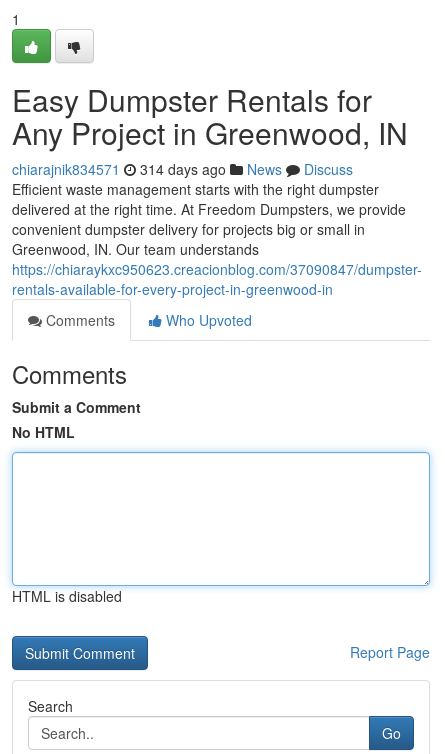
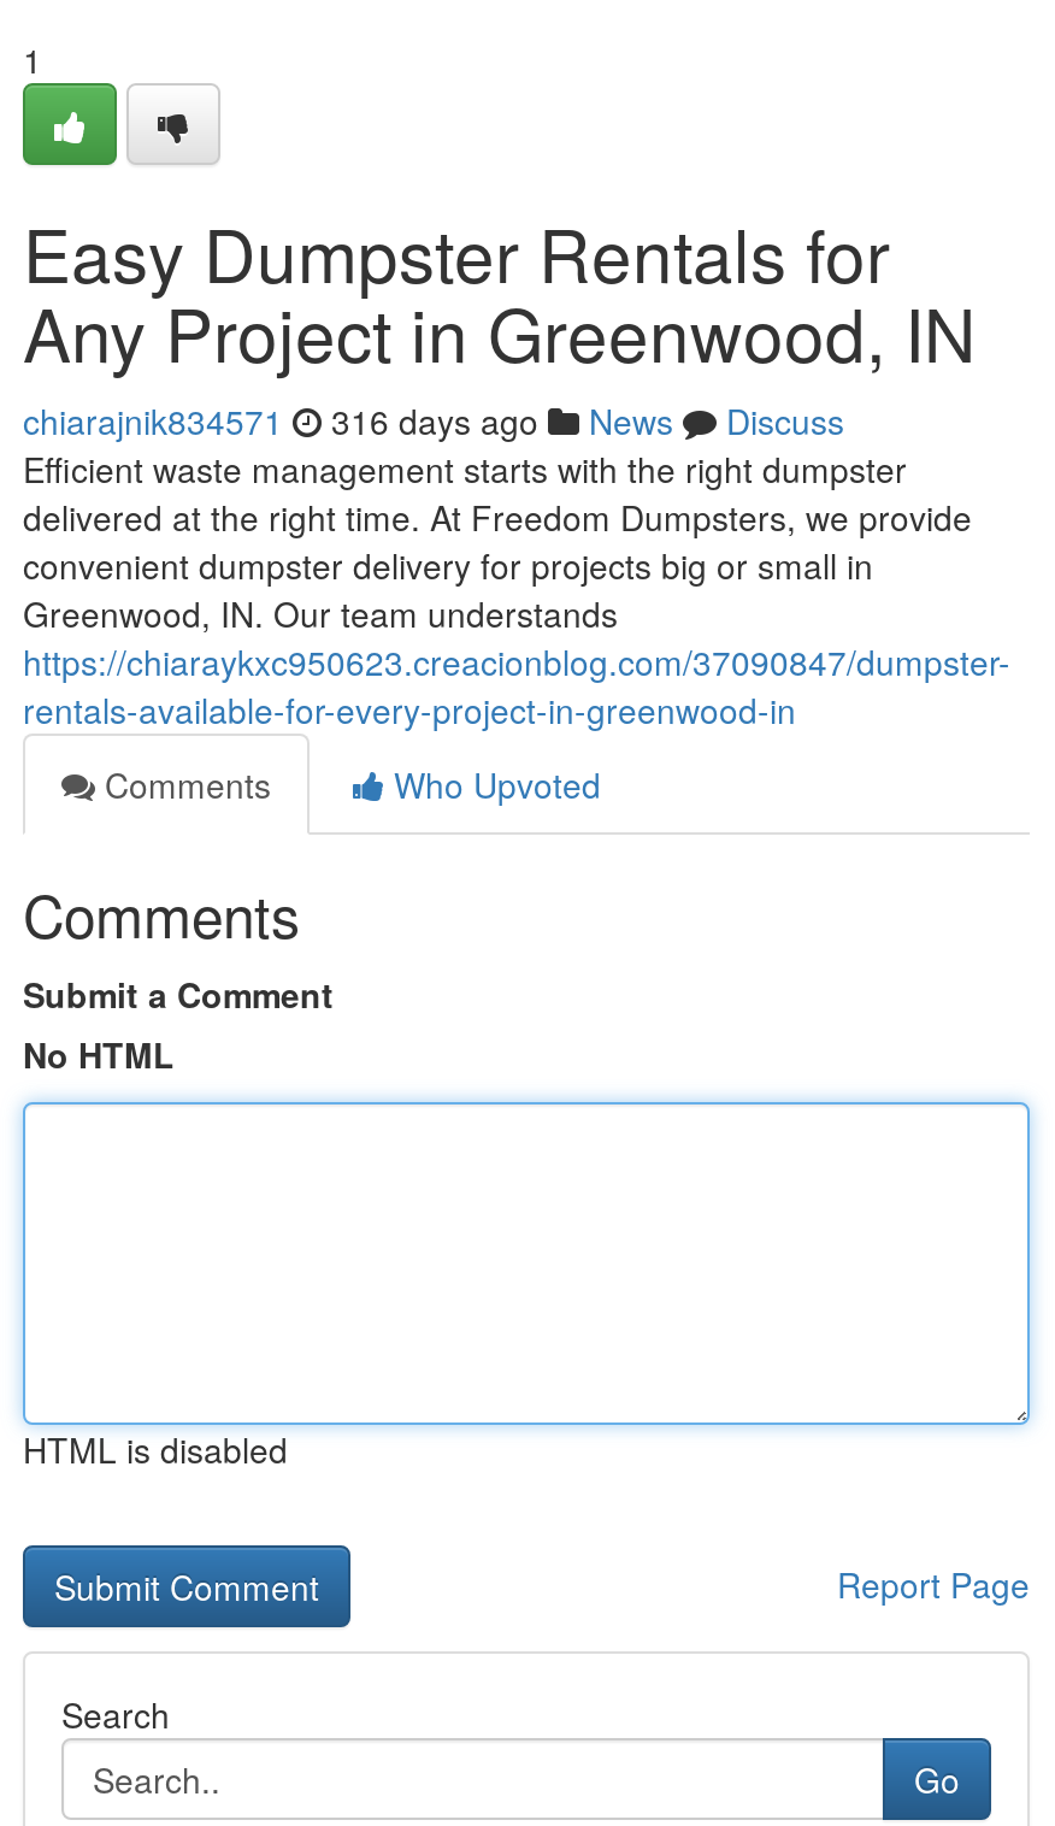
[12,159,353,179] chiarajnik834571 314 days ago News Discuss -> [23,396,844,444] chiarajnik834571 316 days ago News Discuss

